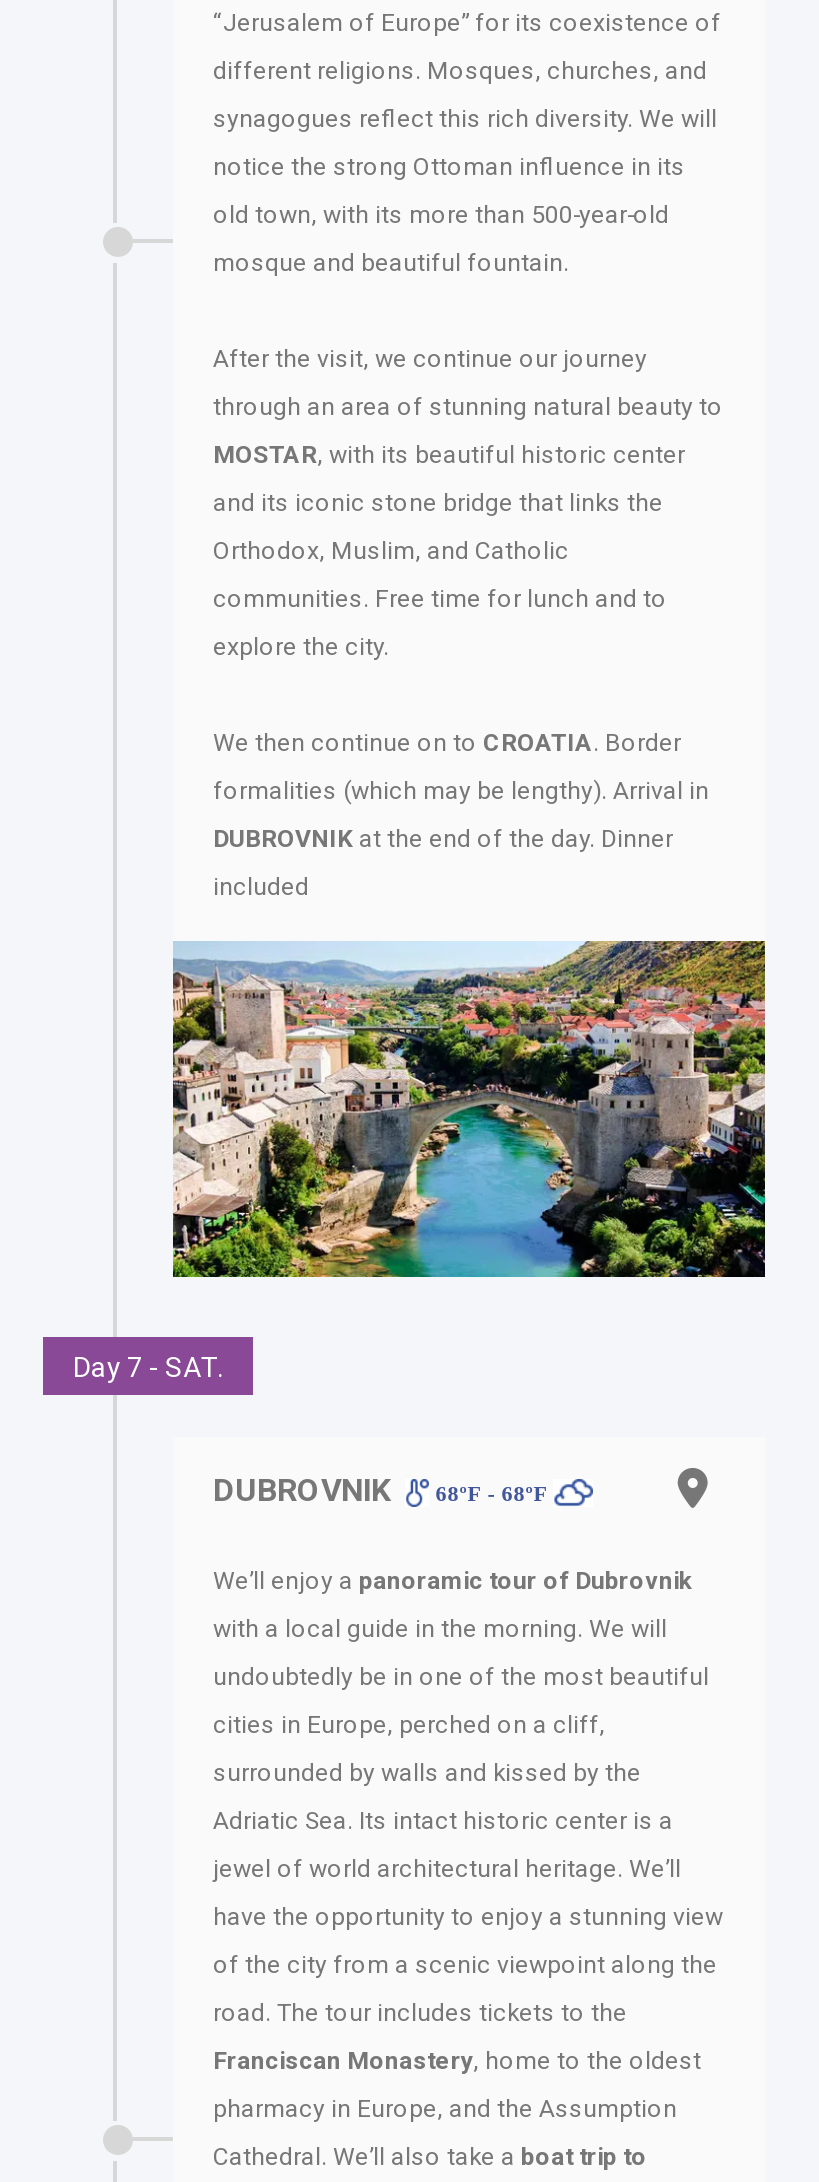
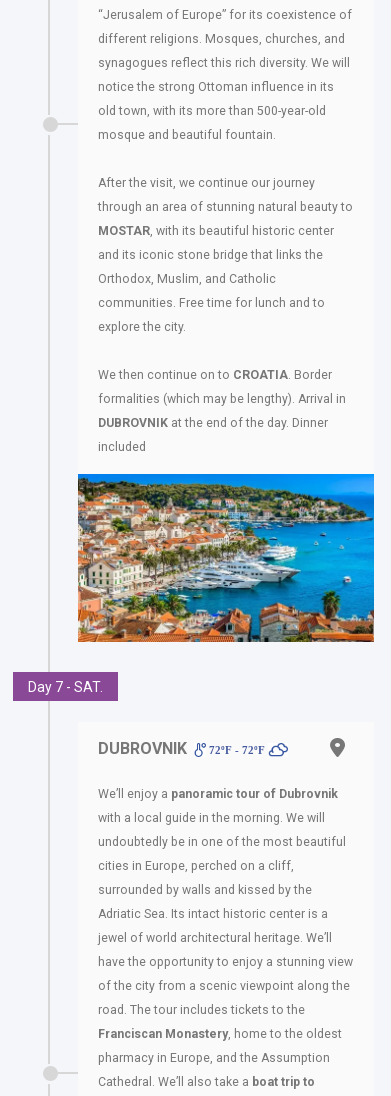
[171,939,767,1279] [image] -> [77,473,375,643] [image]
[213,1471,553,1509] DUBROVNIK 68ºF - 68ºF -> [98,739,268,758] DUBROVNIK 72ºF - 72ºF

